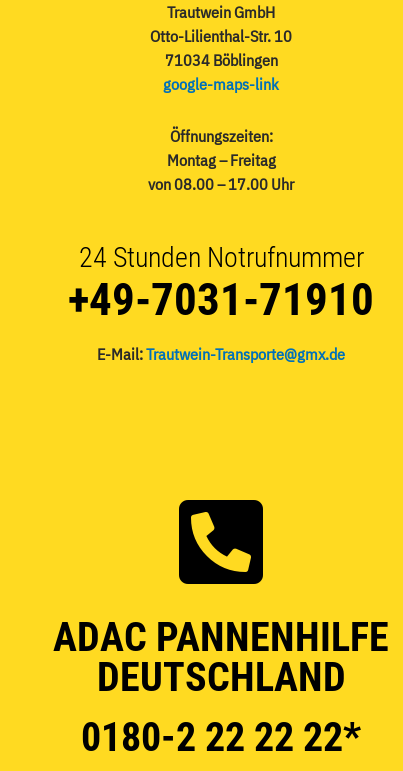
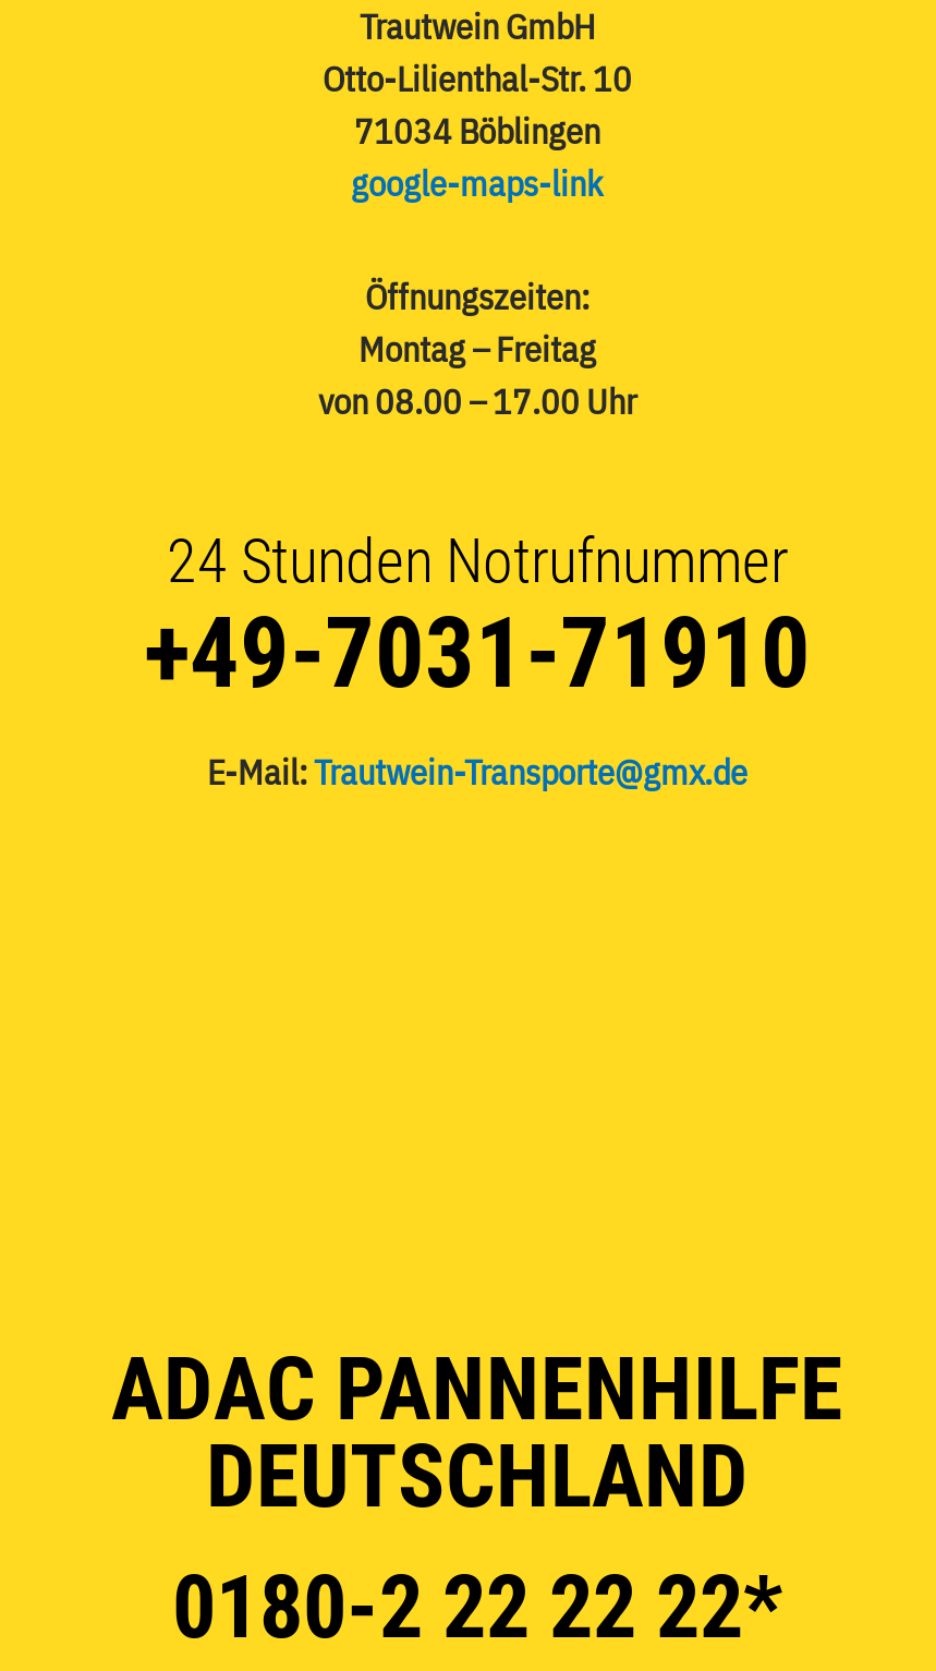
[178,499,264,585] [image] -> none

